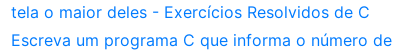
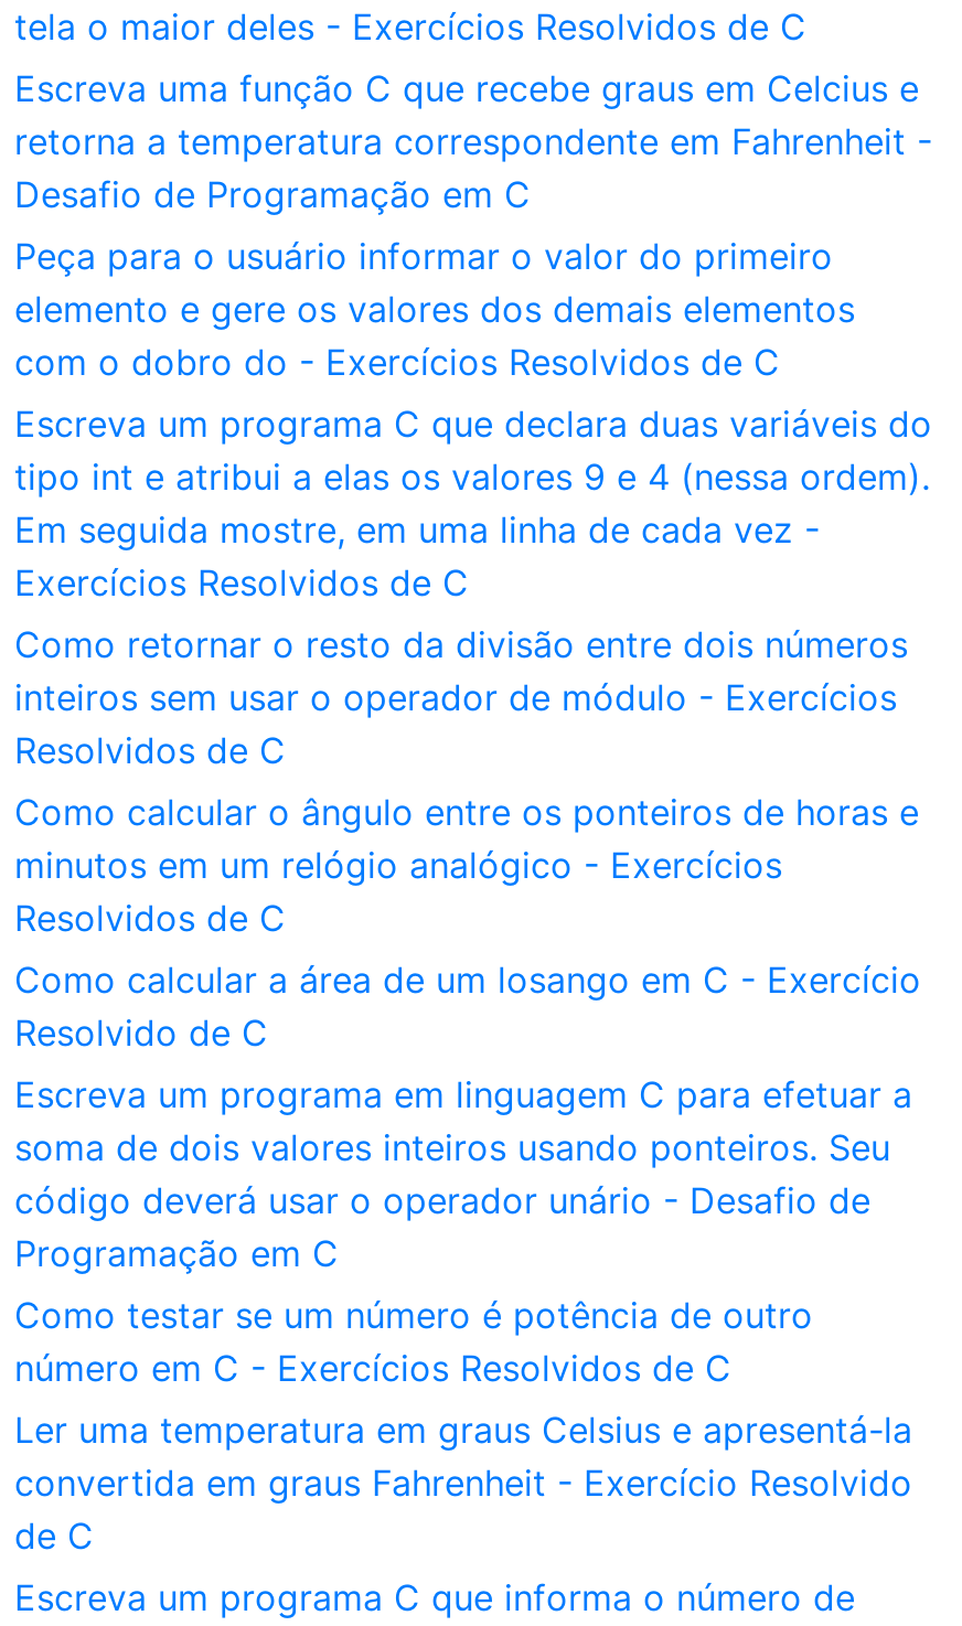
none -> [14,66,932,1558] Escreva uma função C que recebe graus em Celcius e | retorna a temperatura correspondente em Fahrenheit - | Desafio de Programação em C | Peça para o usuário informar o valor do primeiro | elemento e gere os valores dos demais elementos | com o dobro do - Exercícios Resolvidos de C | Escreva um programa C que declara duas variáveis do | tipo int e atribui a elas os valores 9 e 4 (nessa ordem). | Em seguida mostre, em uma linha de cada vez - | Exercícios Resolvidos de C | Como retornar o resto da divisão entre dois números | inteiros sem usar o operador de módulo - Exercícios | Resolvidos de C | Como calcular o ângulo entre os ponteiros de horas e | minutos em um relógio analógico - Exercícios | Resolvidos de C | Como calcular a área de um losango em C - Exercício | Resolvido de C | Escreva um programa em linguagem C para efetuar a | soma de dois valores inteiros usando ponteiros. Seu | código deverá usar o operador unário - Desafio de | Programação em C | Como testar se um número é potência de outro | número em C - Exercícios Resolvidos de C | Ler uma temperatura em graus Celsius e apresentá-la | convertida em graus Fahrenheit - Exercício Resolvido | de C

